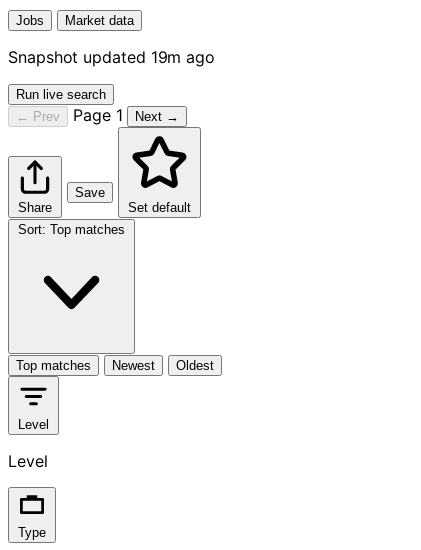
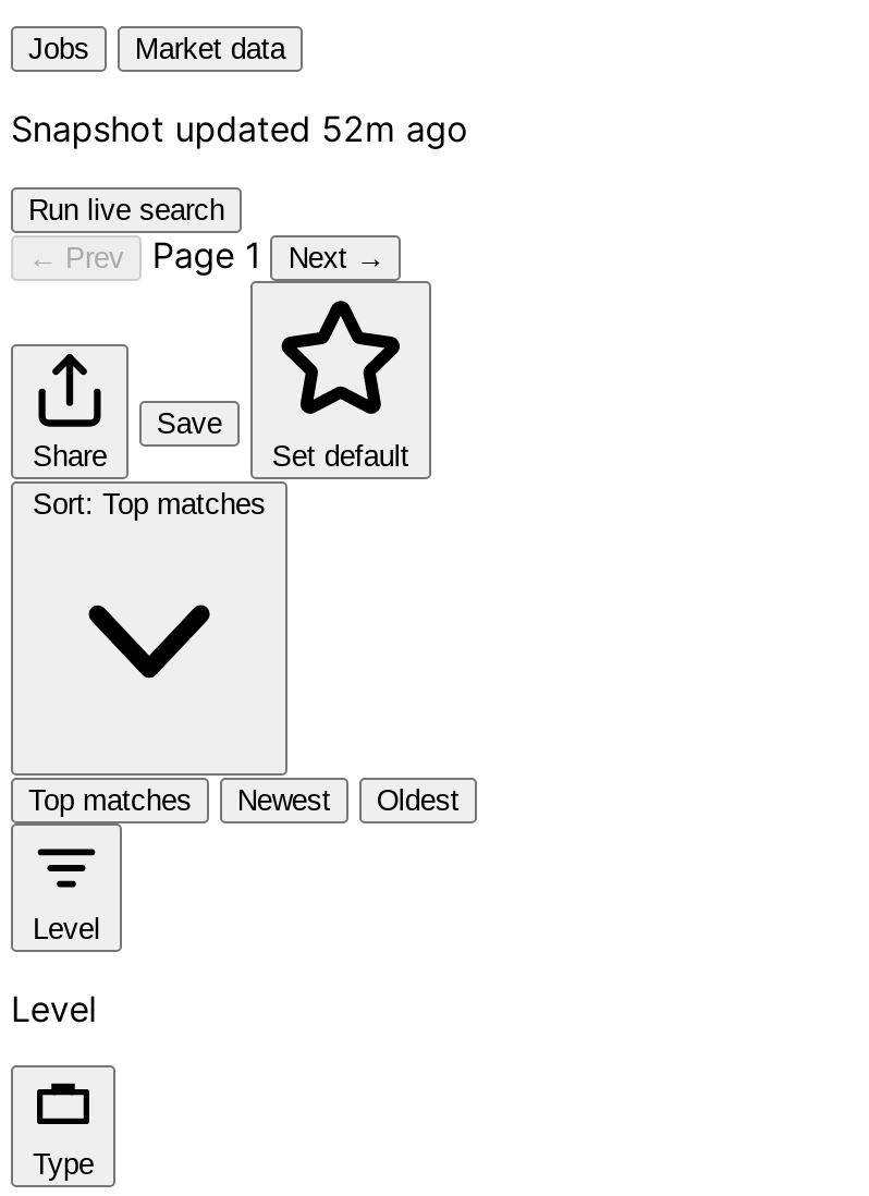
[8,47,215,67] Snapshot updated 19m ago -> [11,107,468,150] Snapshot updated 52m ago

